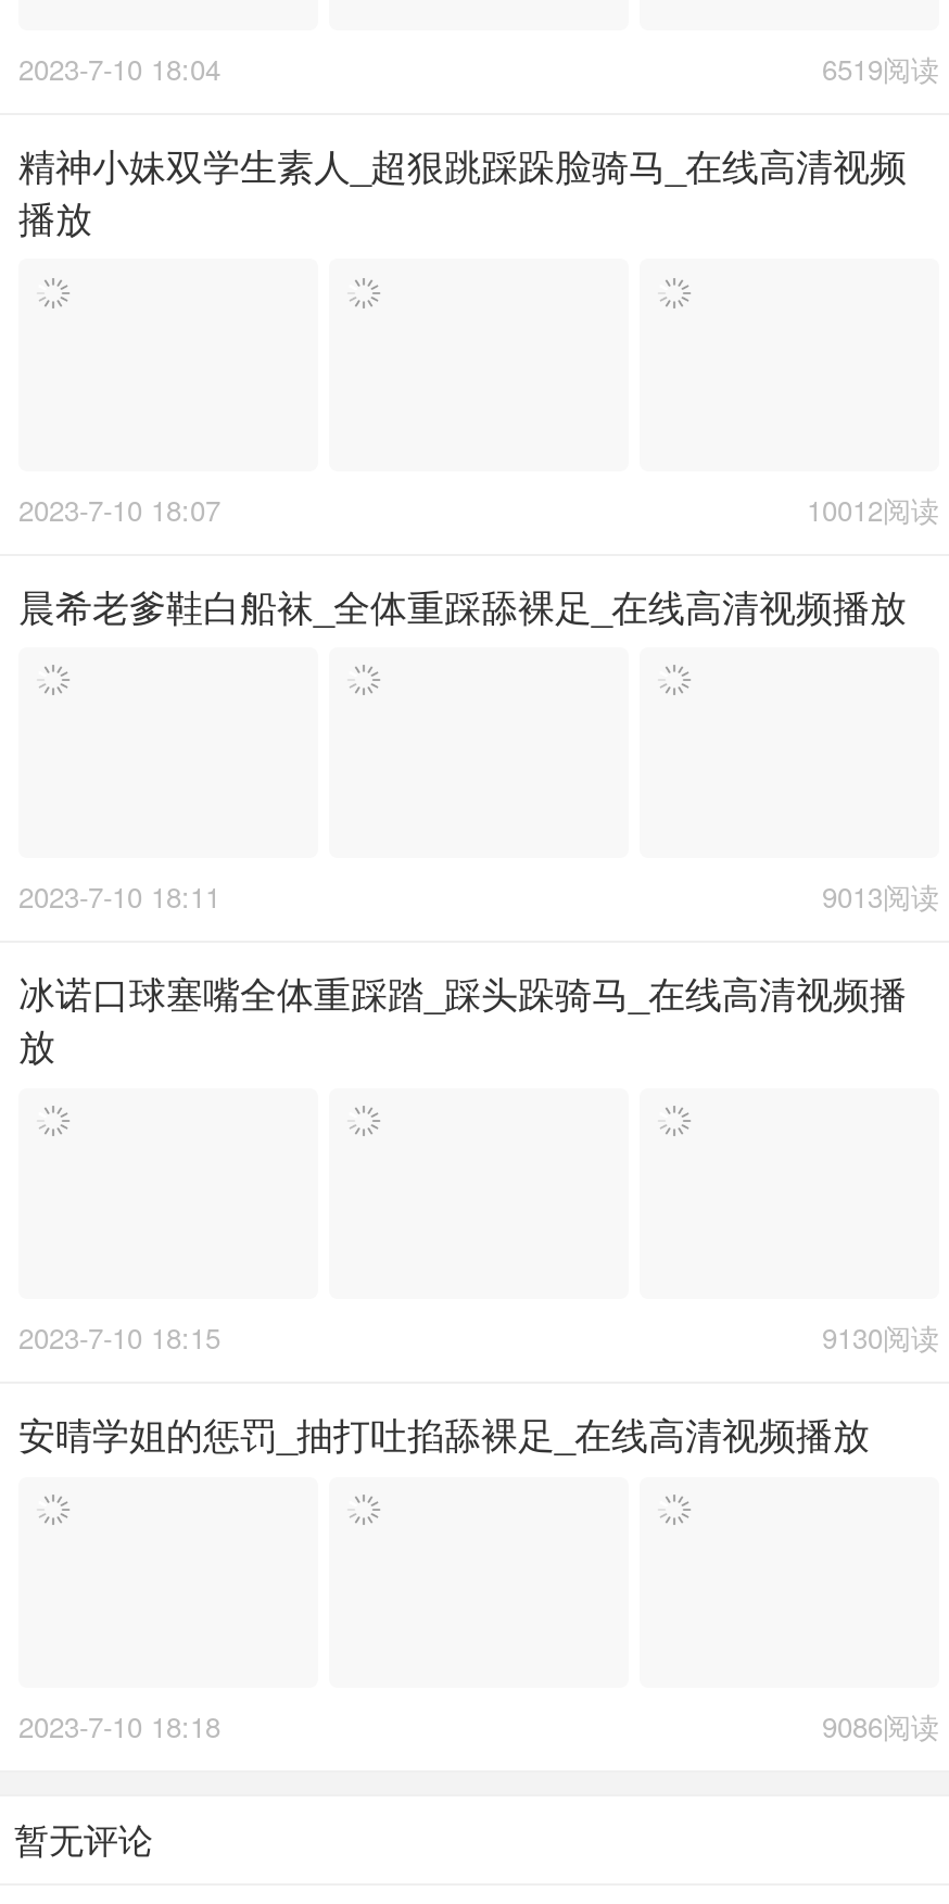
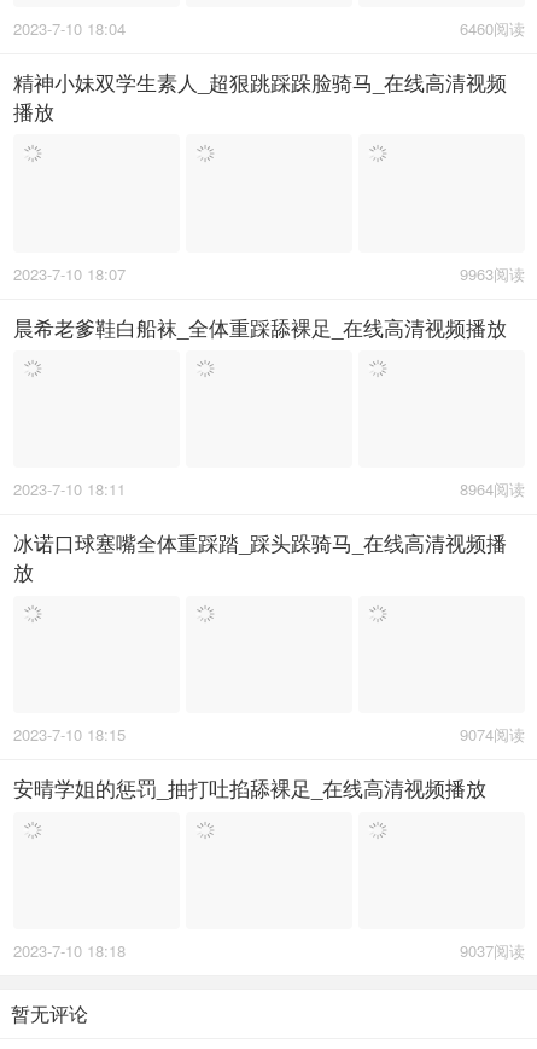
[822,47,939,89] 6519阅读 -> [460,17,525,40] 6460阅读
[807,488,939,529] 10012阅读 -> [460,262,525,285] 9963阅读
[822,876,939,918] 9013阅读 -> [460,478,525,501] 8964阅读
[822,1317,939,1358] 9130阅读 -> [460,723,525,746] 9074阅读
[822,1705,939,1747] 9086阅读 -> [460,939,525,962] 9037阅读

